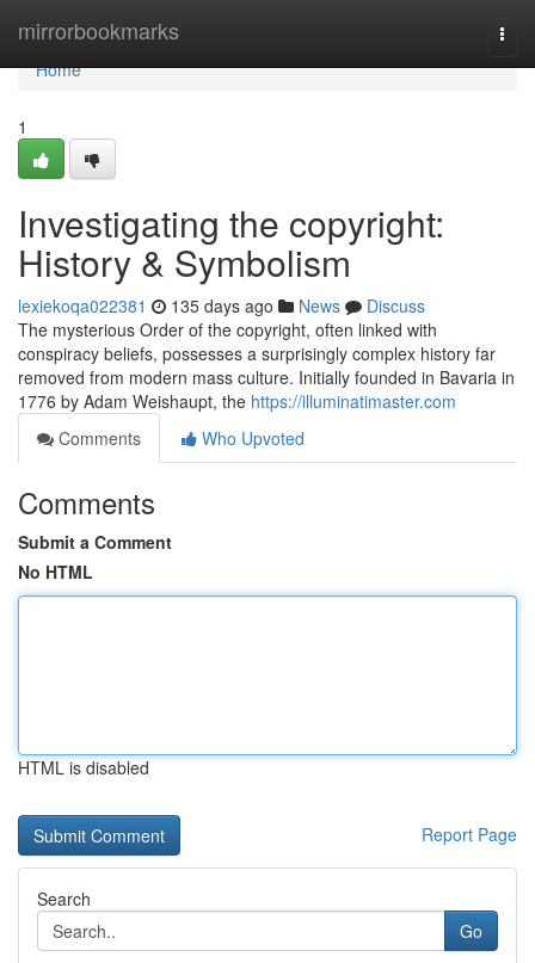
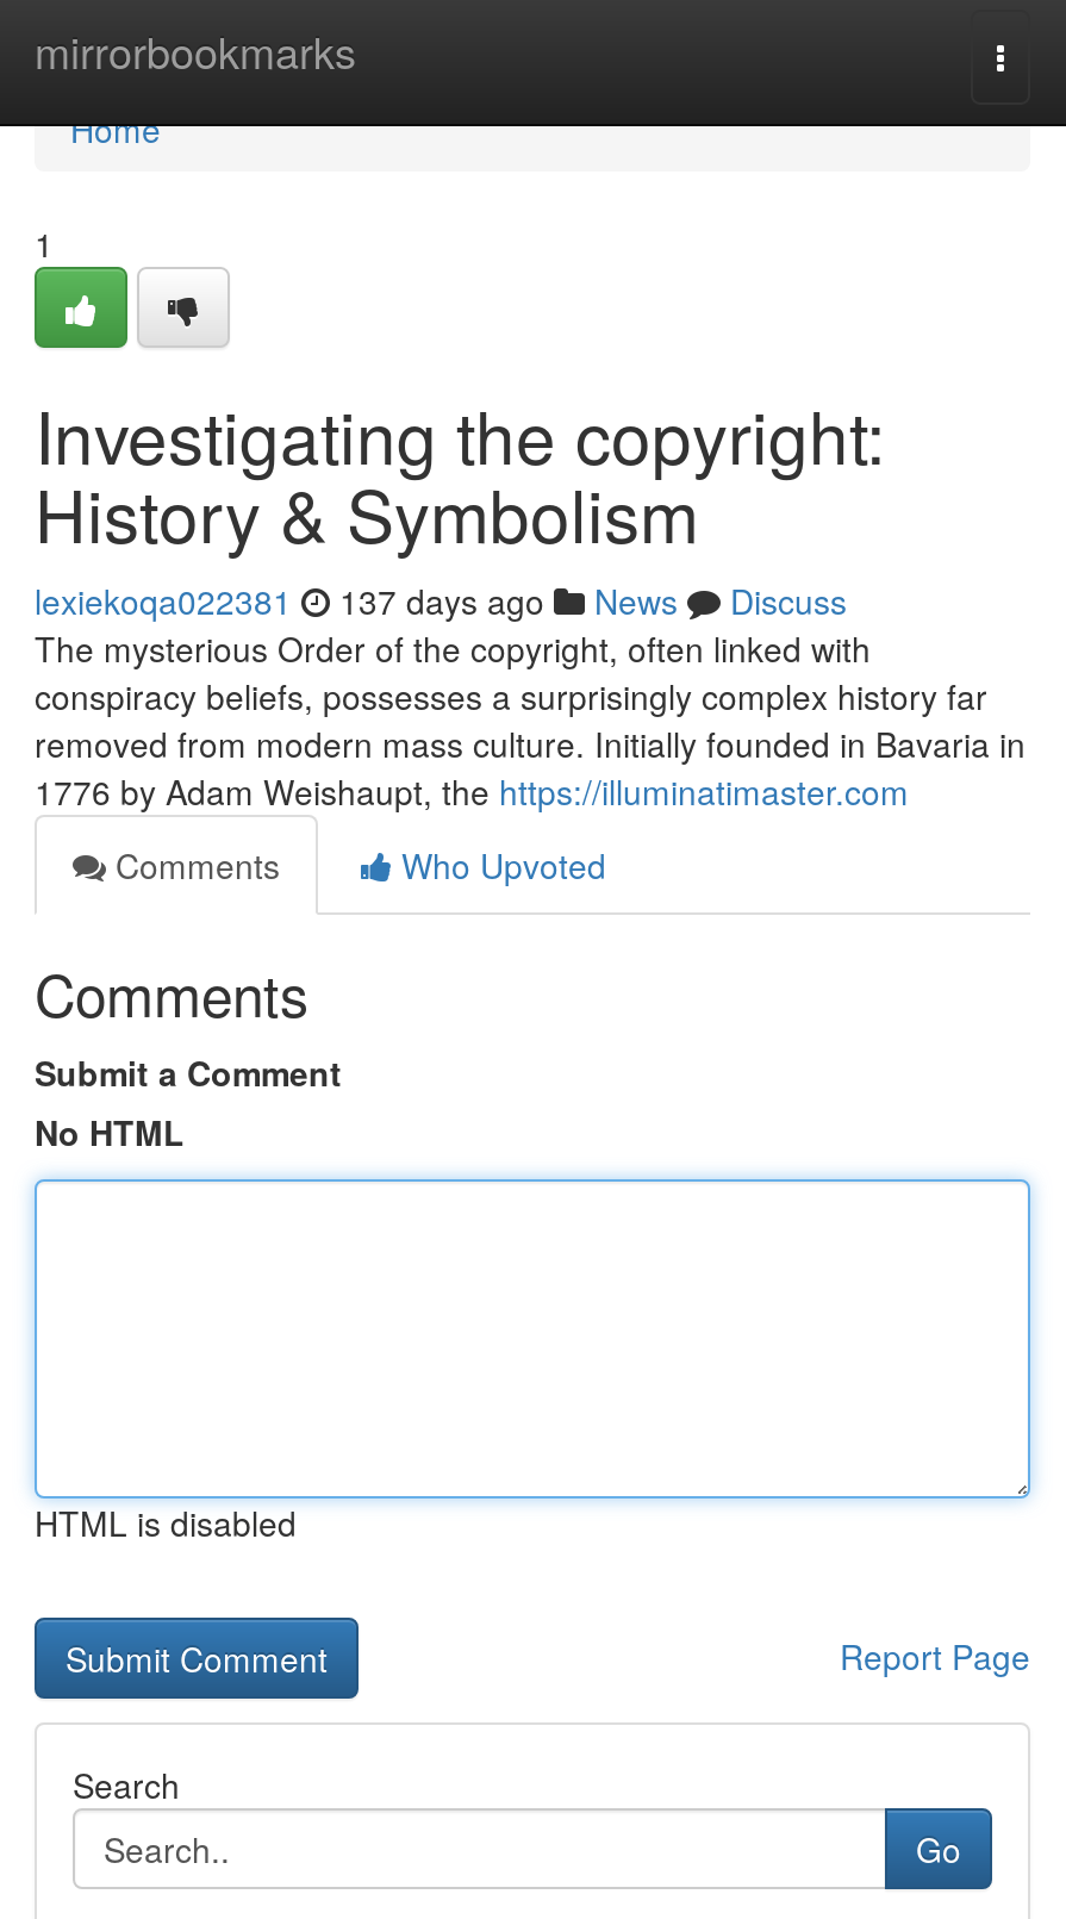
[18,294,425,317] lexiekoqa022381 135 days ago News Discuss -> [35,577,847,624] lexiekoqa022381 137 days ago News Discuss

